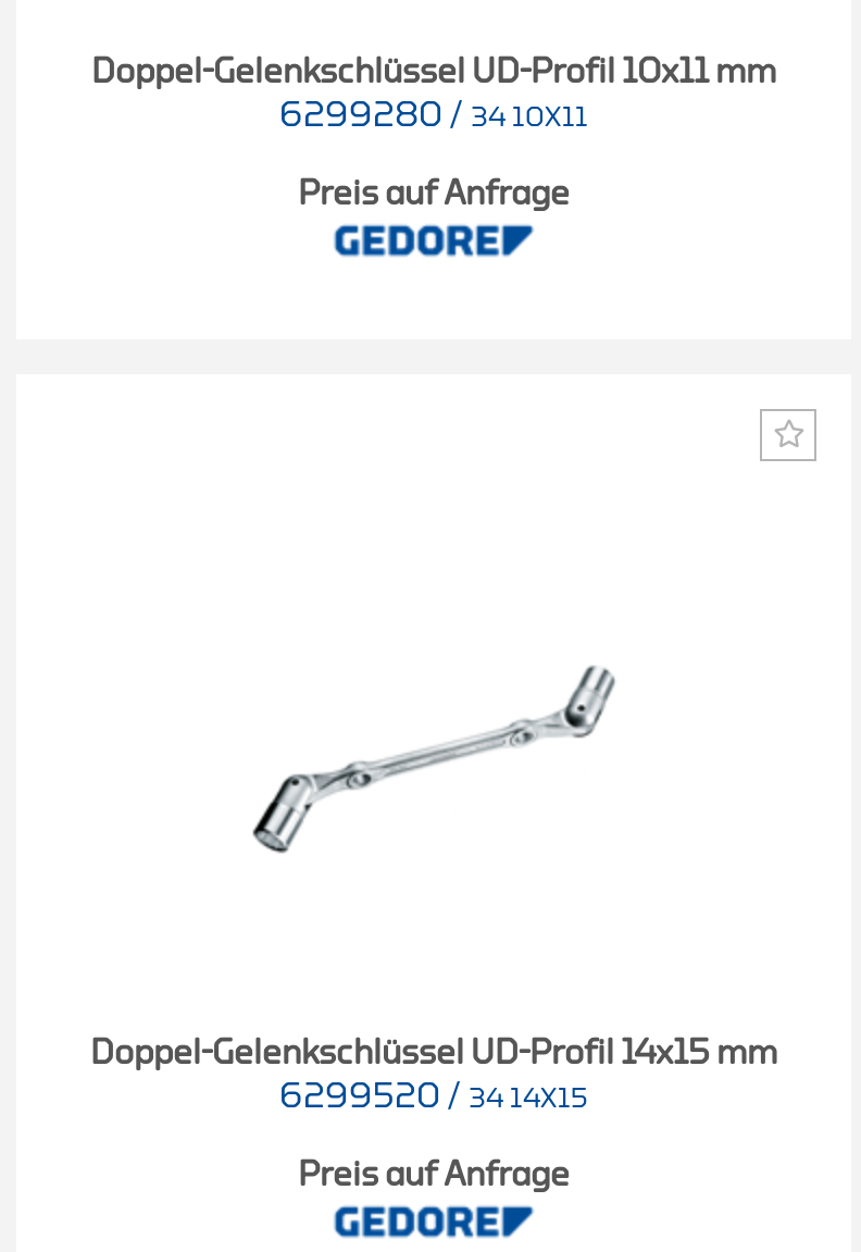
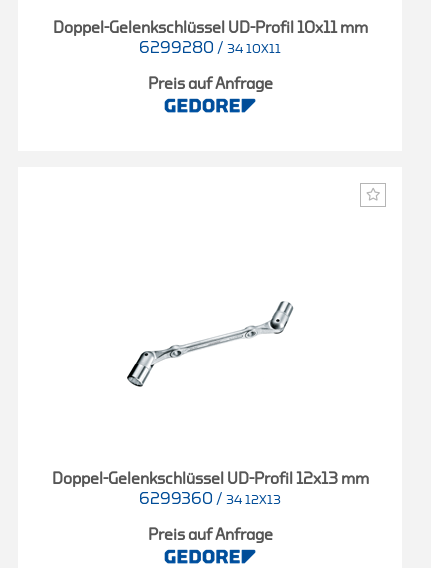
[90,1036,777,1114] Doppel-Gelenkschlüssel UD-Profil 14x15 mm | 6299520 / 34 14X15 -> [51,471,368,507] Doppel-Gelenkschlüssel UD-Profil 12x13 mm | 6299360 / 34 12X13

